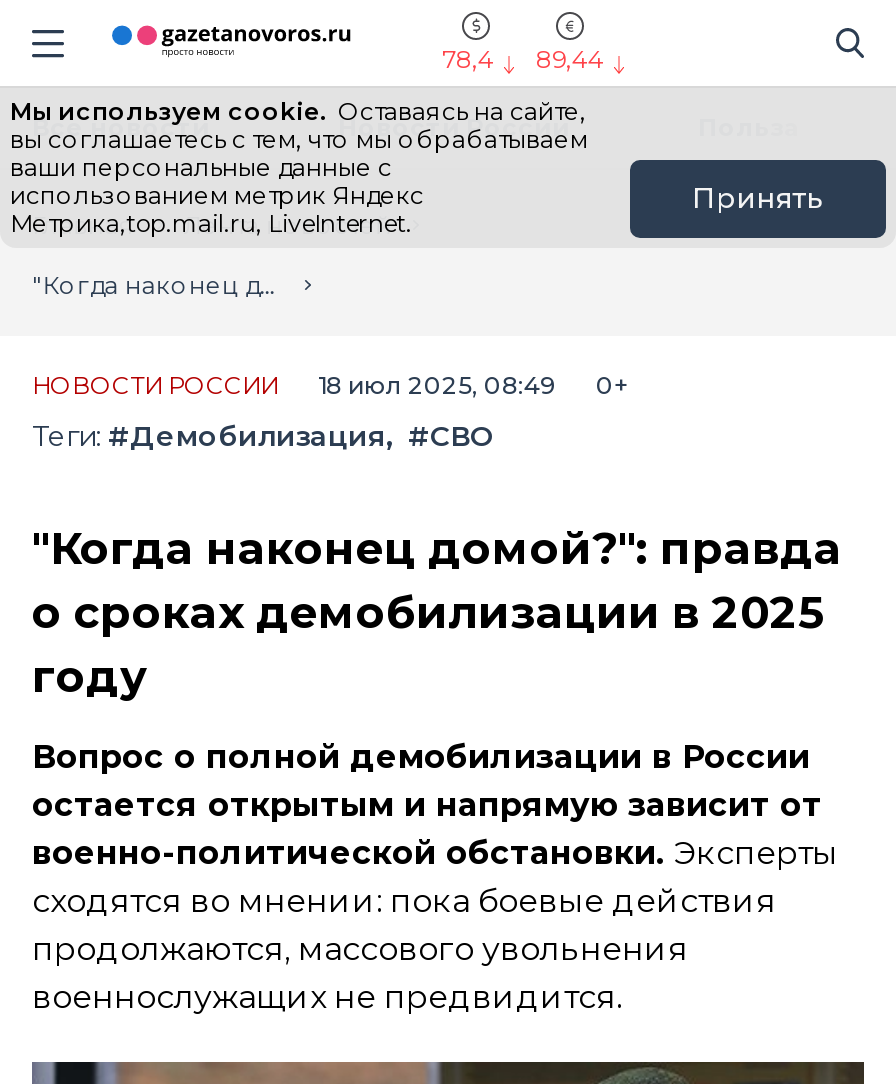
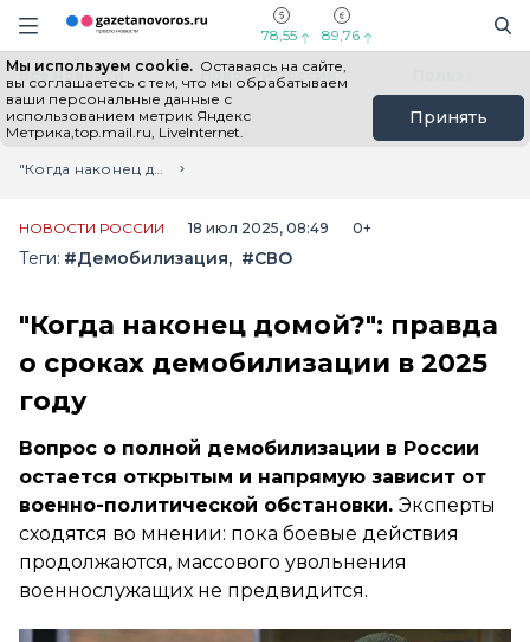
[442,44,494,74] 78,4 -> [261,26,297,44] 78,55
[536,44,604,74] 89,44 -> [322,26,360,44] 89,76

